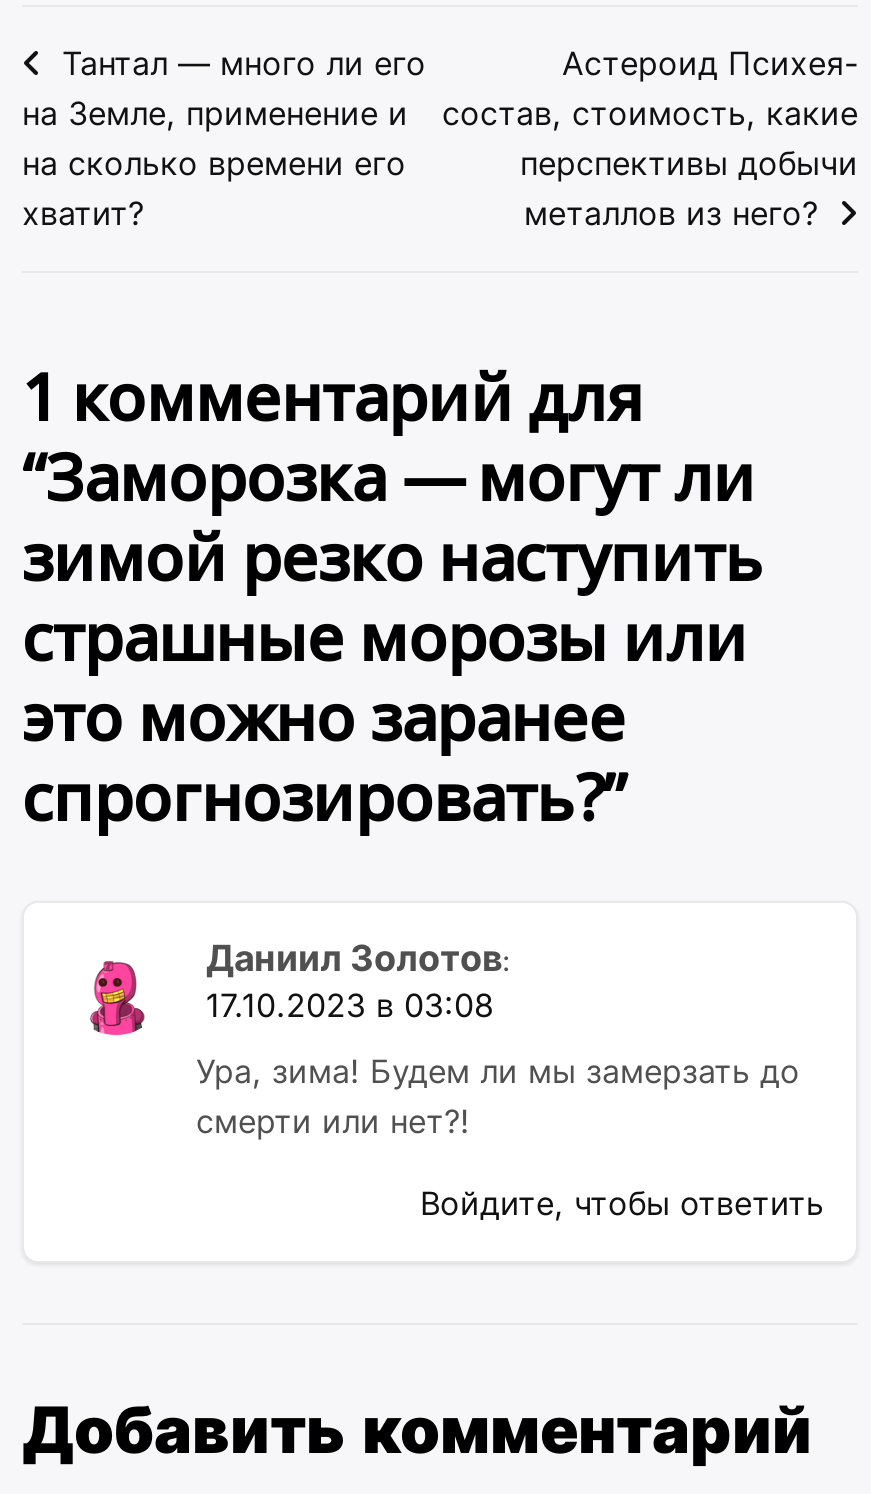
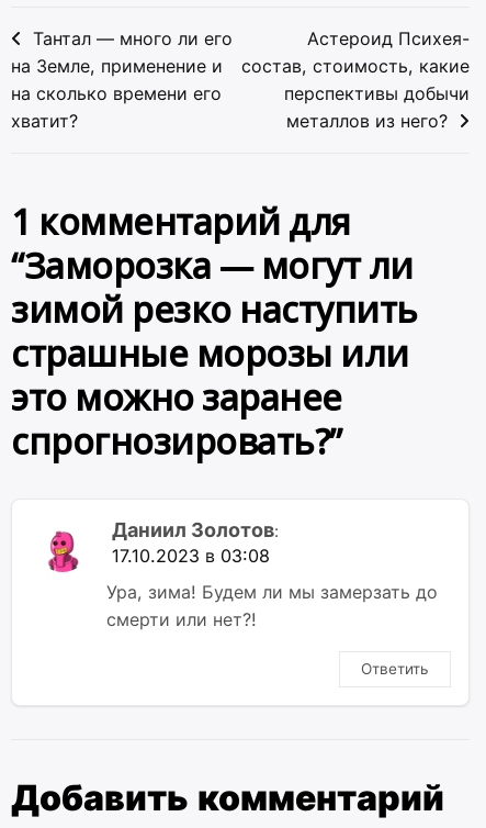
[420,1183,824,1223] Войдите, чтобы ответить -> [361,660,429,677] Ответить

